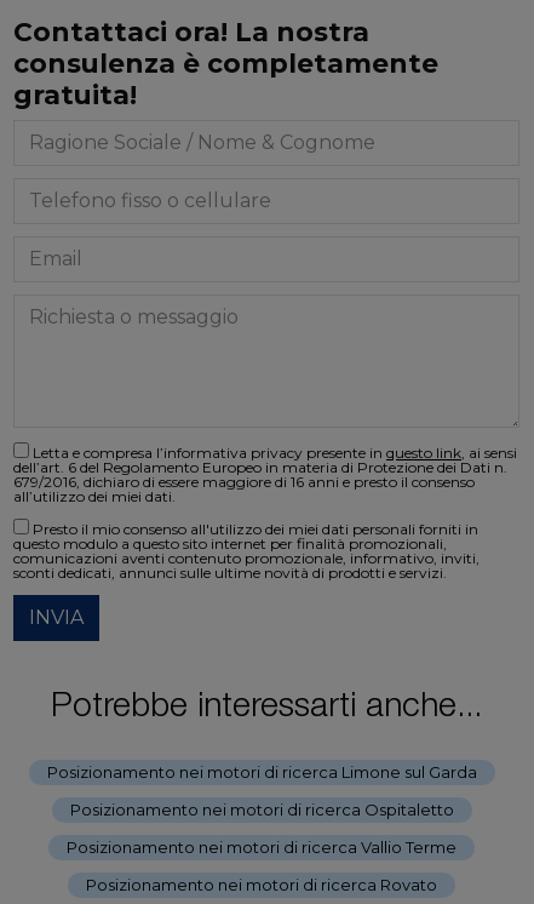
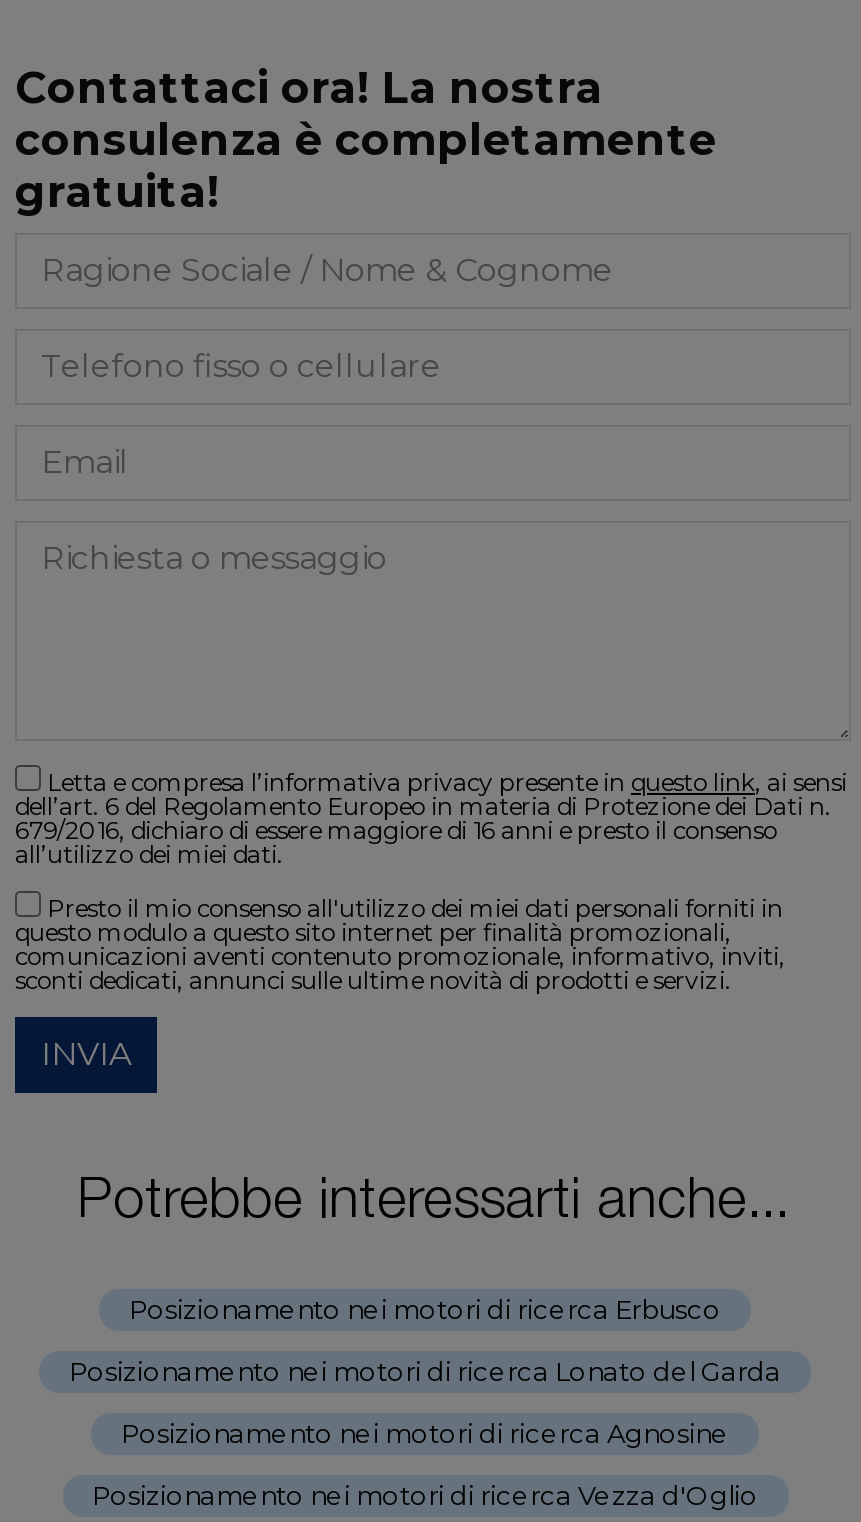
[47,762,476,781] Posizionamento nei motori di ricerca Limone sul Garda -> [129,1292,721,1324] Posizionamento nei motori di ricerca Erbusco
[70,799,453,819] Posizionamento nei motori di ricerca Ospitaletto -> [69,1354,781,1386] Posizionamento nei motori di ricerca Lonato del Garda
[67,837,457,856] Posizionamento nei motori di ricerca Vallio Terme -> [121,1416,729,1448] Posizionamento nei motori di ricerca Agnosine
[86,874,437,894] Posizionamento nei motori di ricerca Rovato -> [92,1478,758,1510] Posizionamento nei motori di ricerca Vezza d'Oglio

